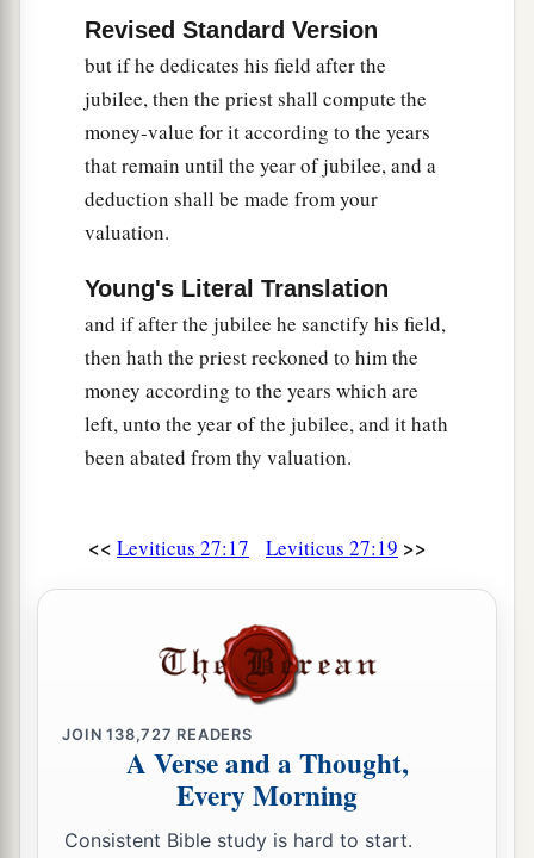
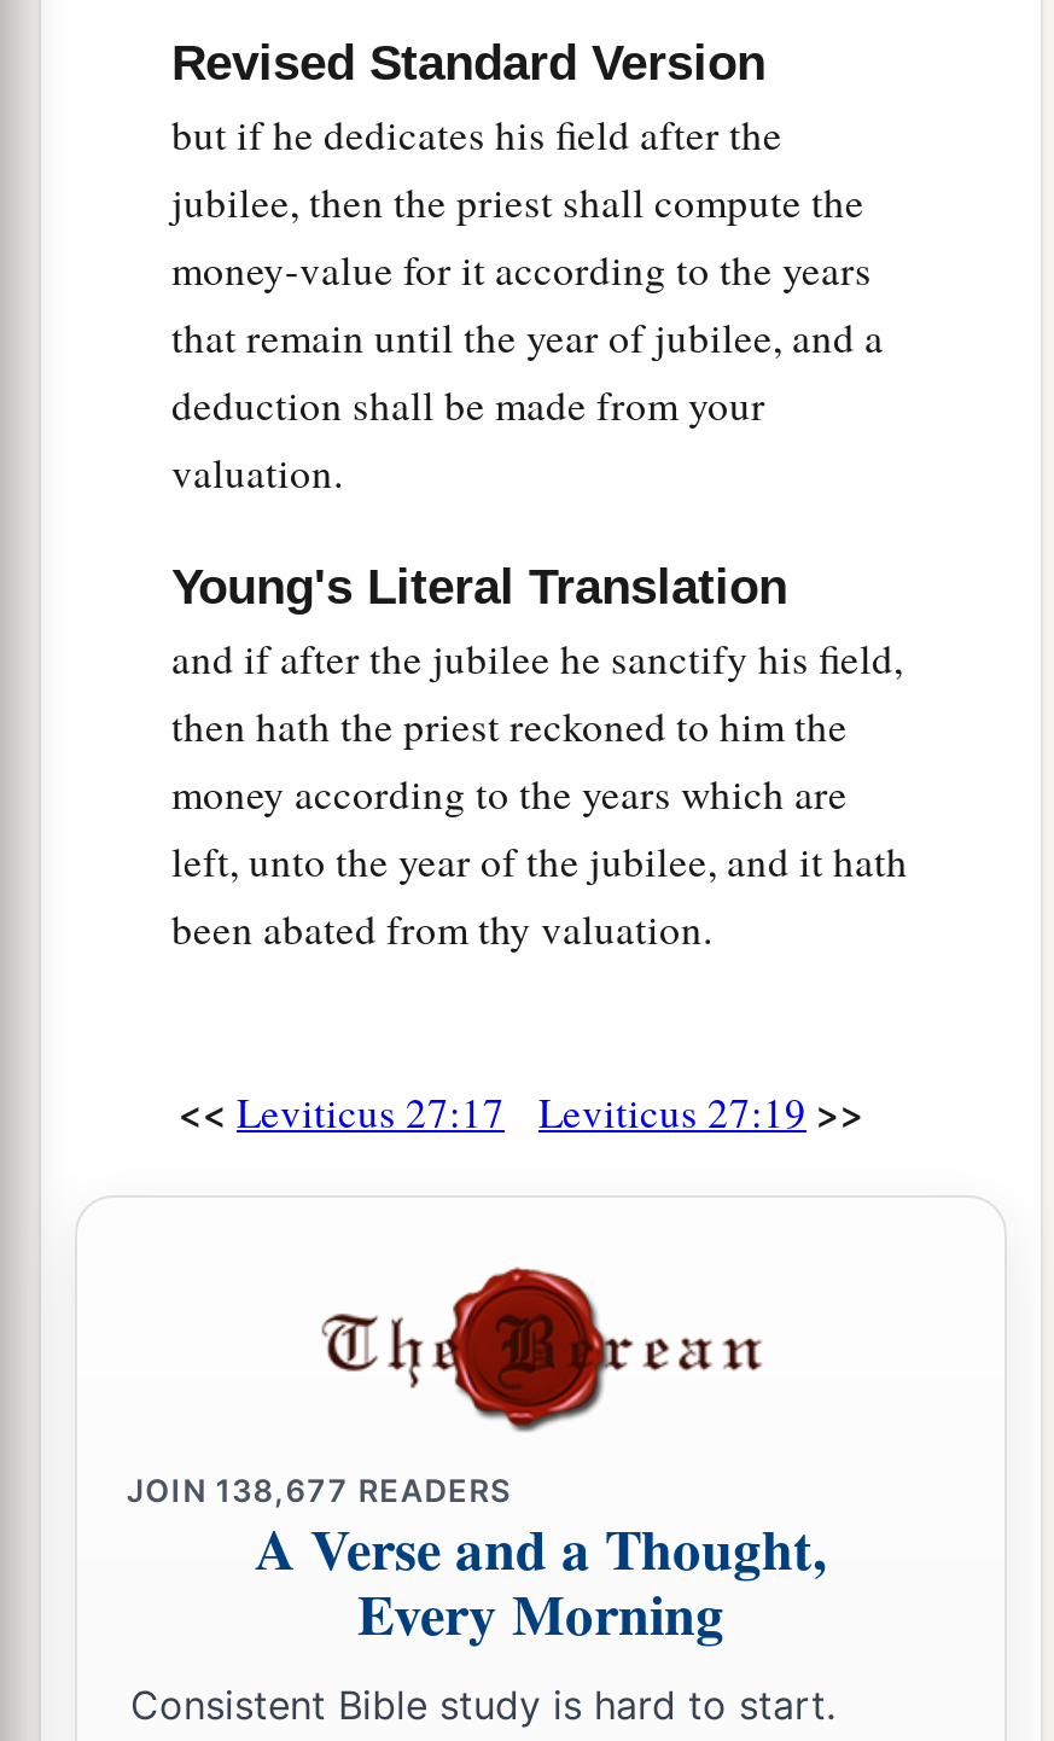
[62,725,252,743] JOIN 138,727 READERS -> [127,1472,511,1509] JOIN 138,677 READERS

